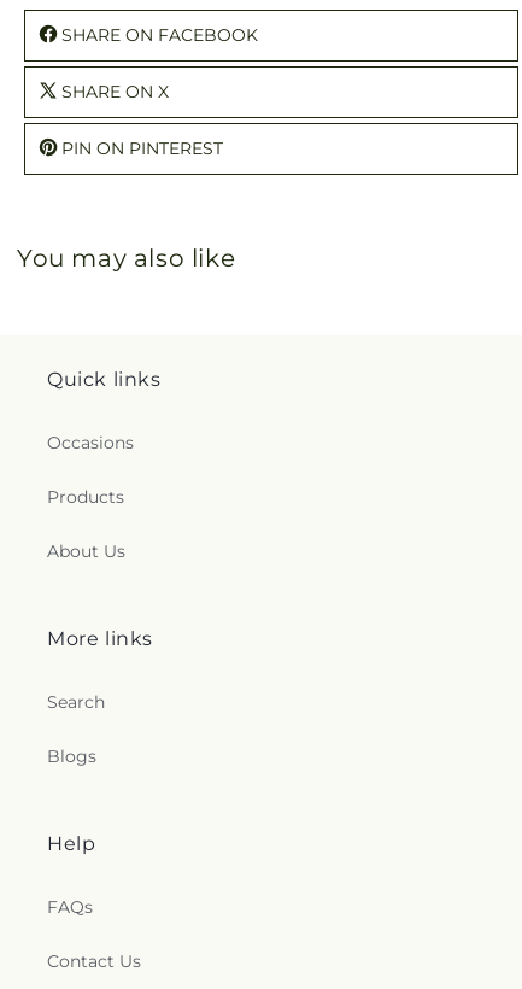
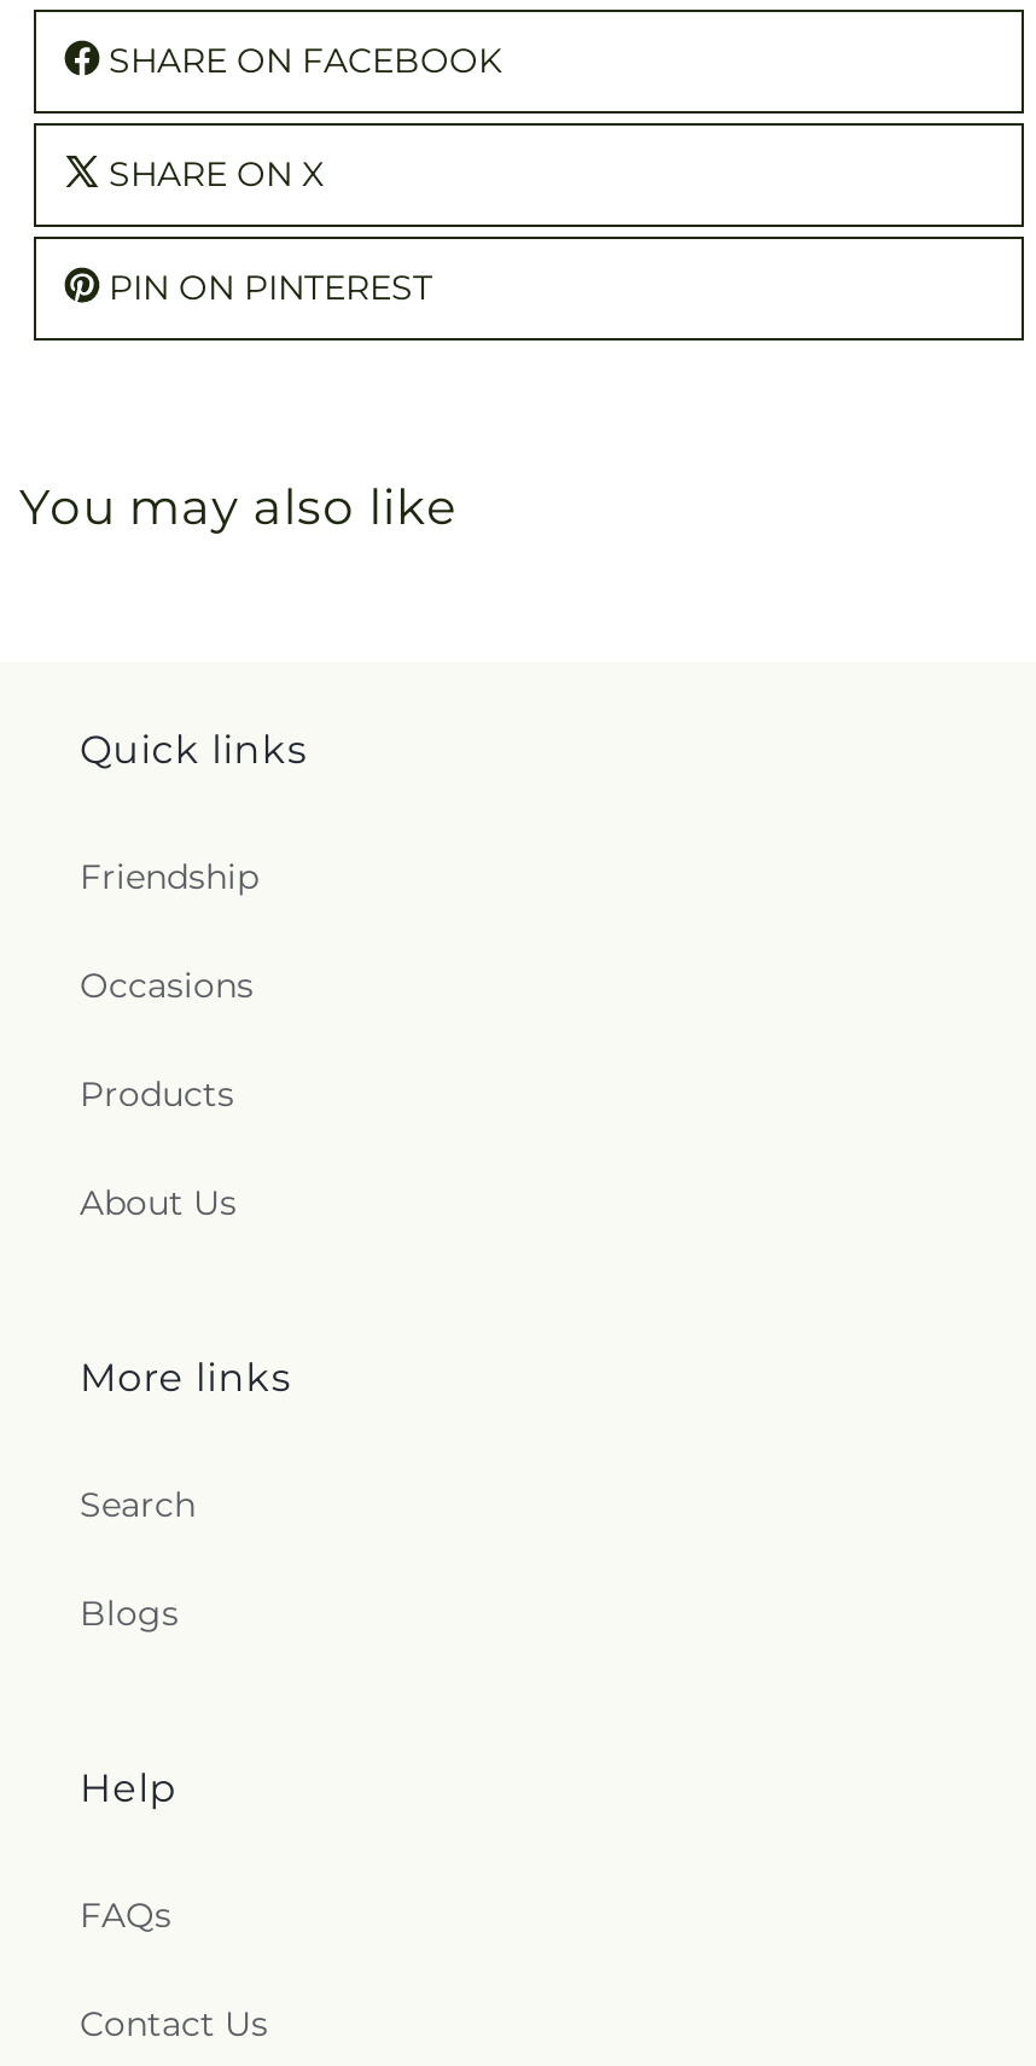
none -> [80,855,258,898] Friendship

